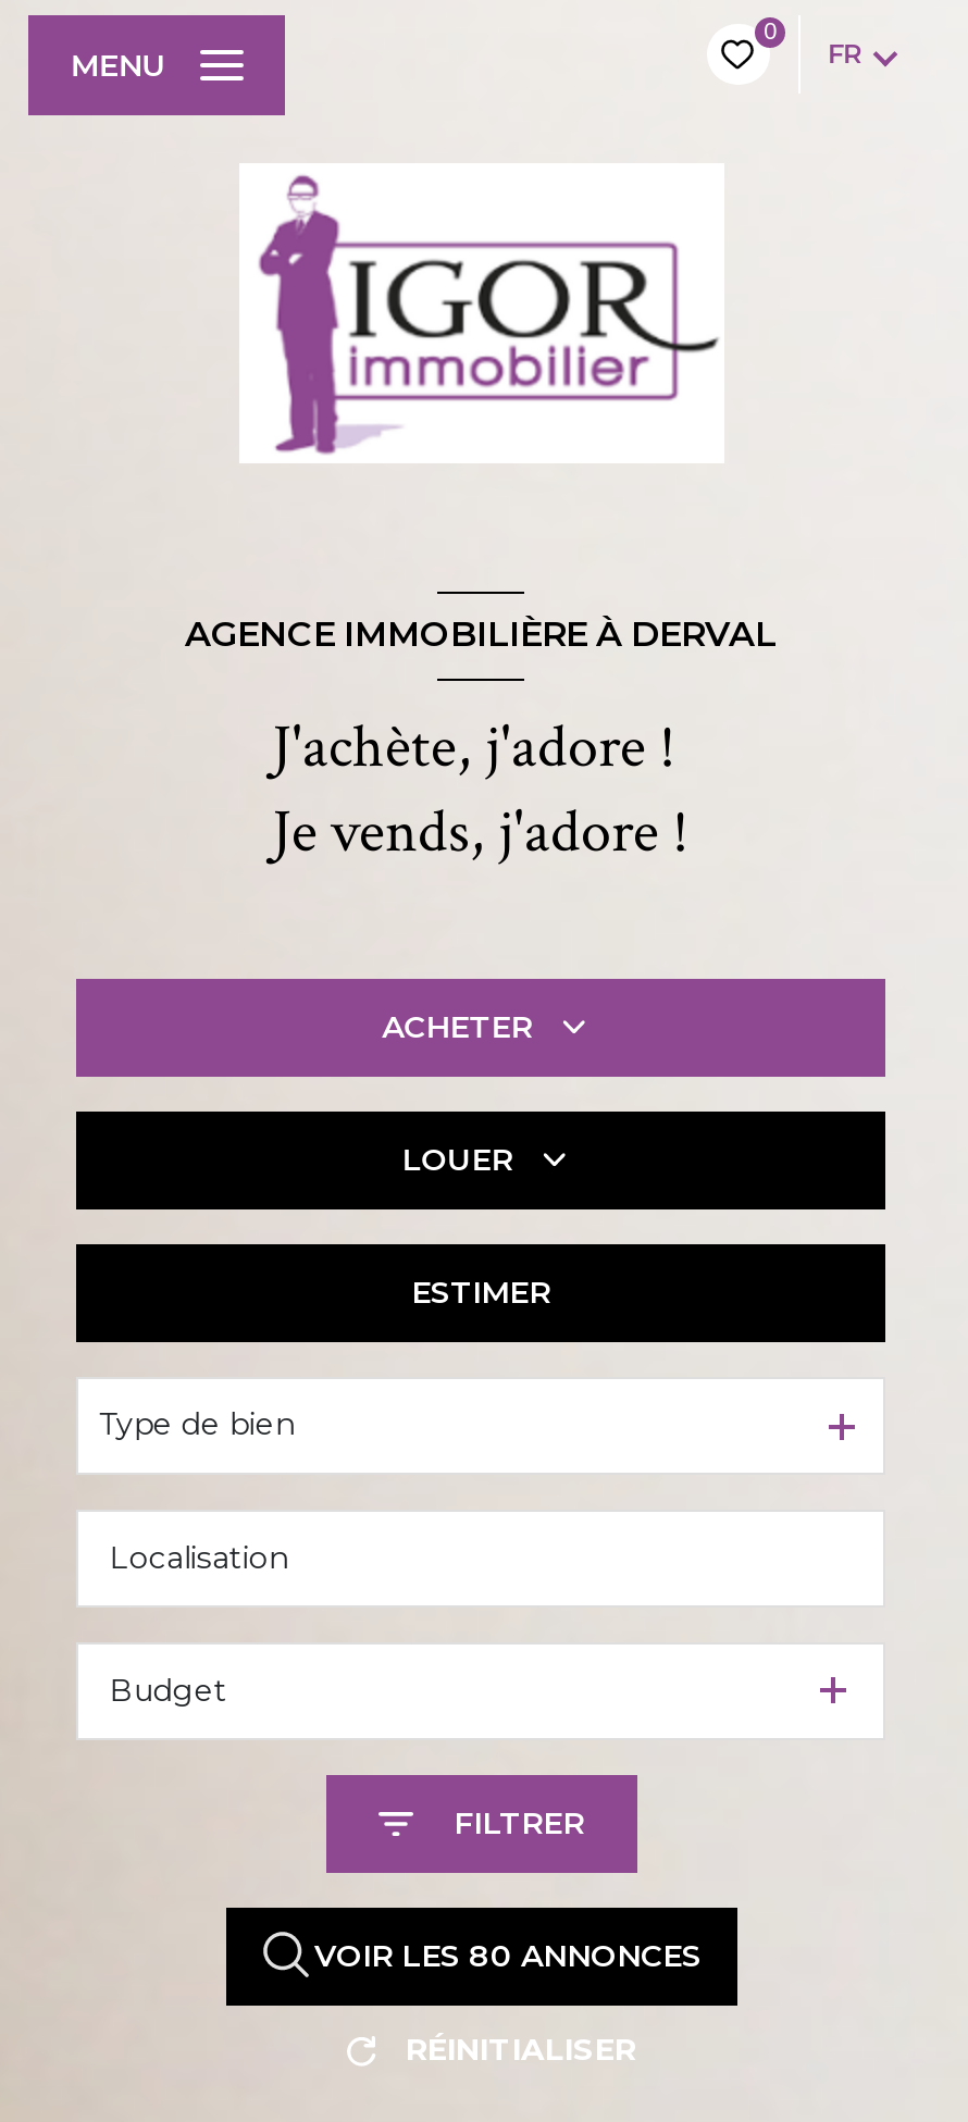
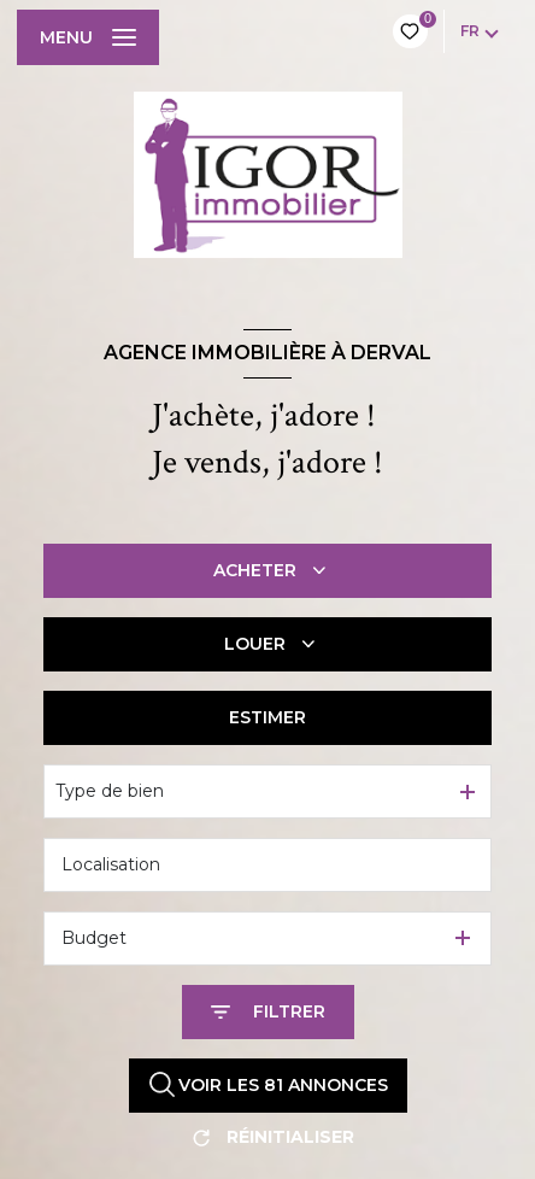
[314,1935,702,1974] VOIR LES 80 ANNONCES -> [178,1074,387,1095] VOIR LES 81 ANNONCES

